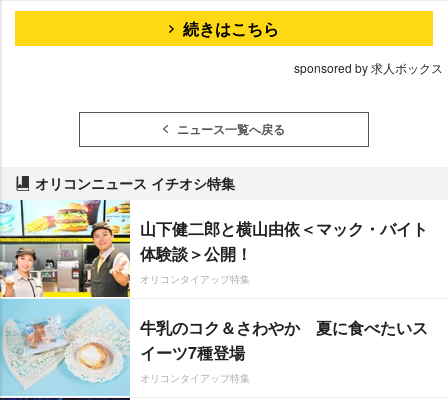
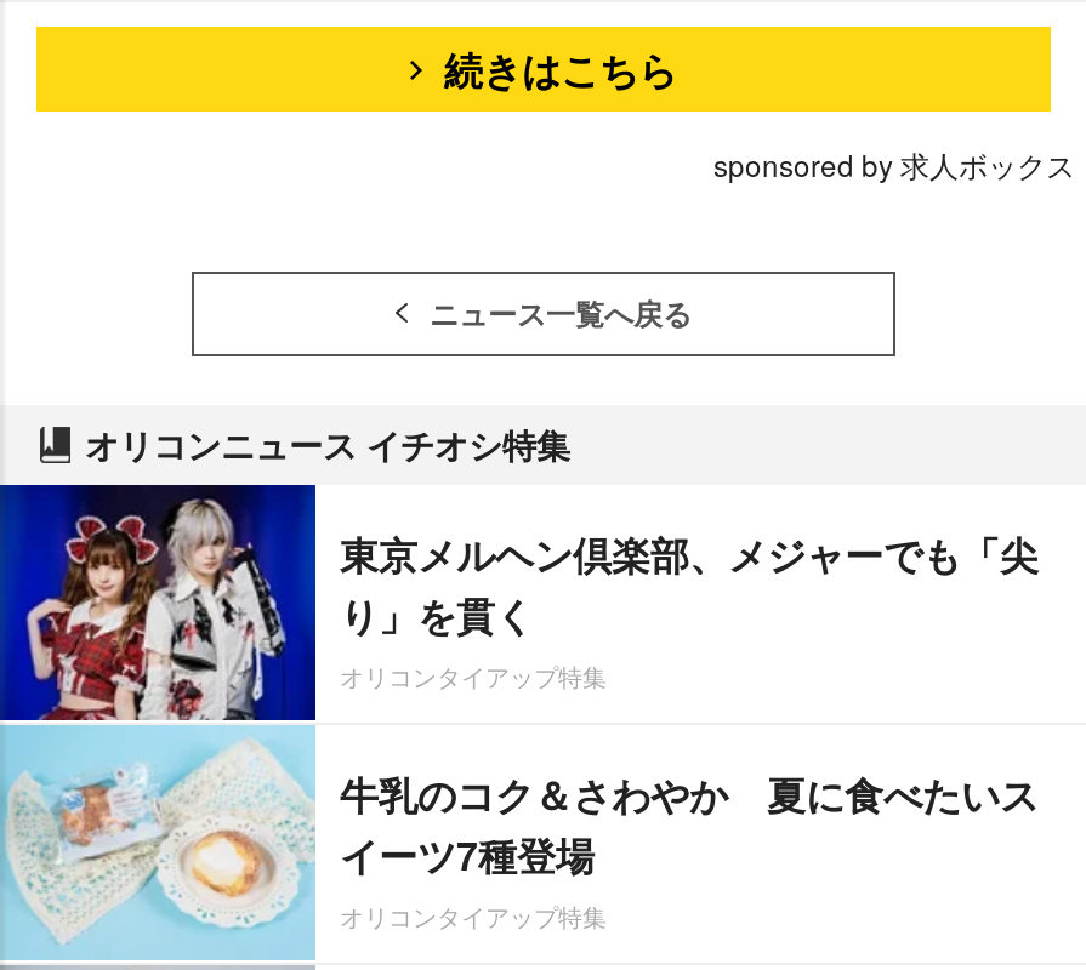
[3,199,428,298] [image] | 山下健二郎と横山由依＜マック・バイト | 体験談＞公開！ -> [7,483,1039,723] [image] | 東京メルヘン倶楽部、メジャーでも「尖 | り」を貫く

